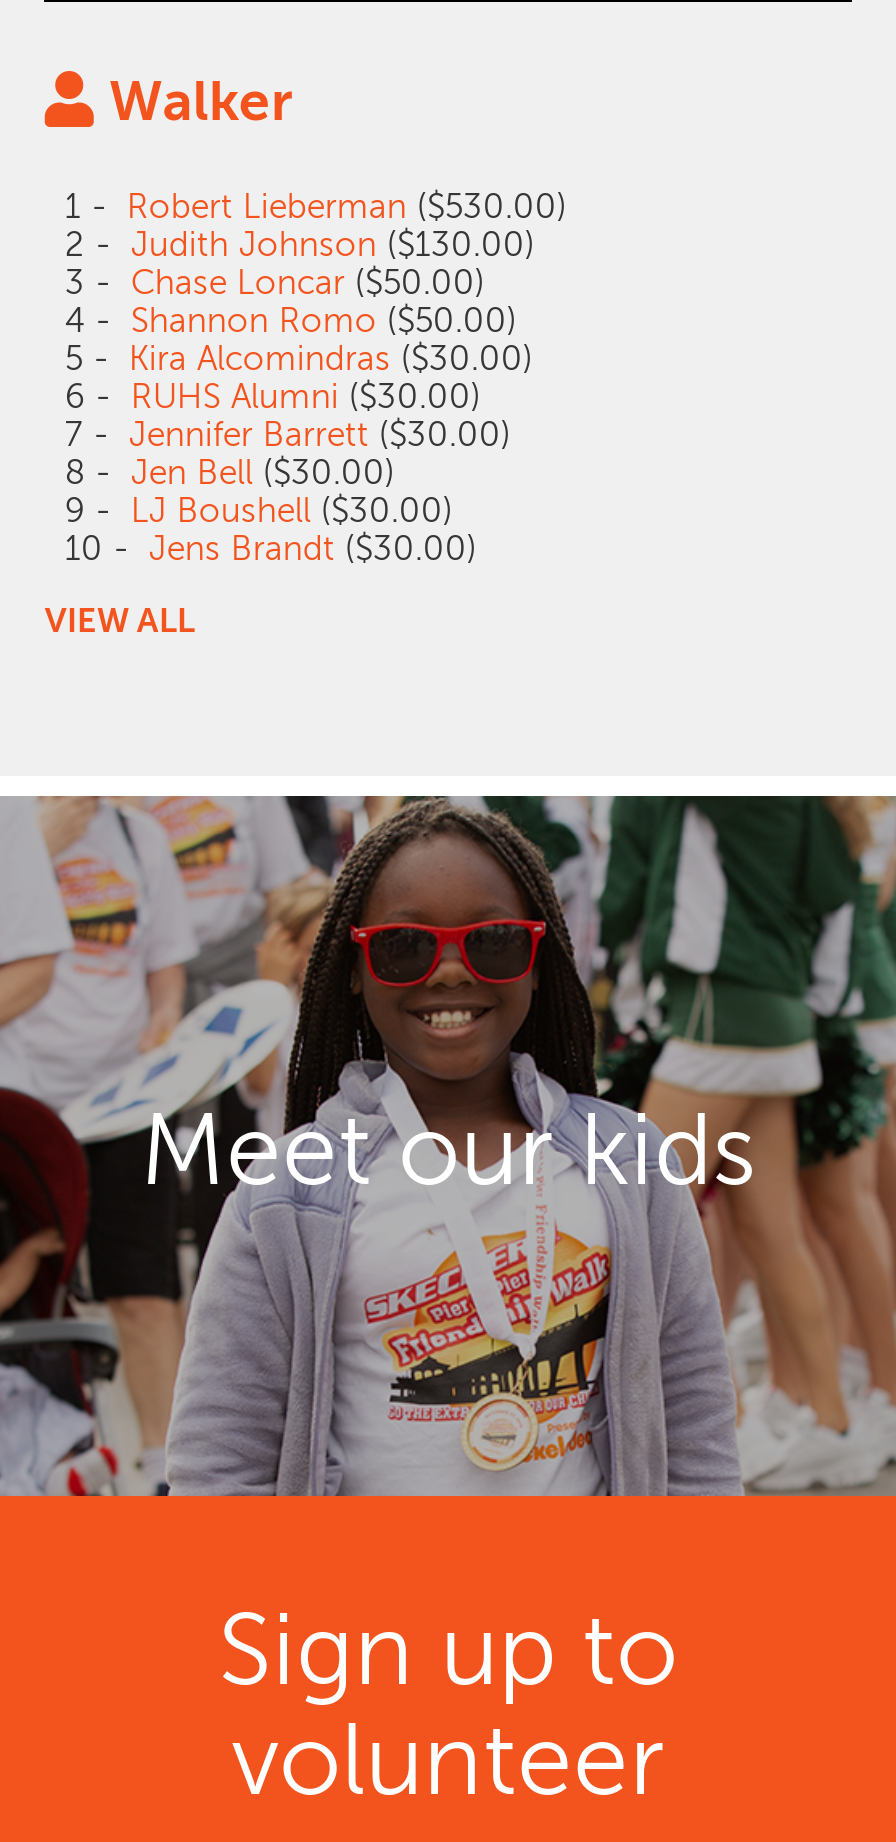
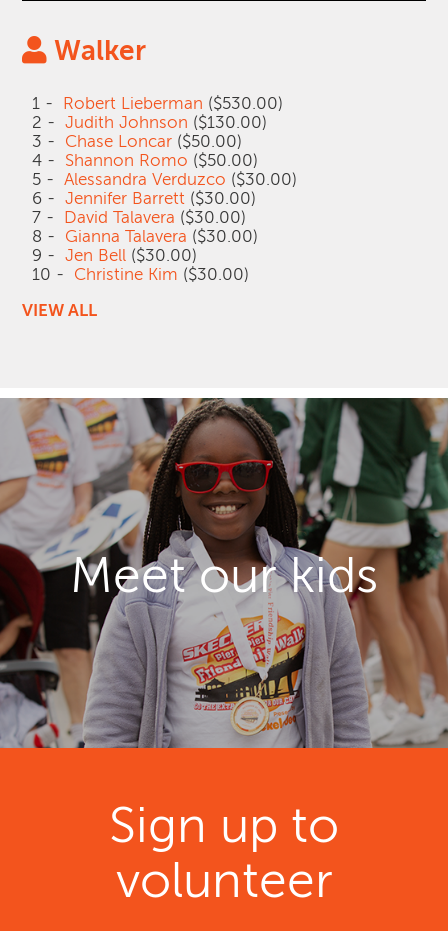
[45,340,533,568] 5 - Kira Alcomindras ($30.00) | 6 - RUHS Alumni ($30.00) | 7 - Jennifer Barrett ($30.00) | 8 - Jen Bell ($30.00) | 9 - LJ Boushell ($30.00) | 10 - Jens Brandt ($30.00) -> [22,170,297,284] 5 - Alessandra Verduzco ($30.00) | 6 - Jennifer Barrett ($30.00) | 7 - David Talavera ($30.00) | 8 - Gianna Talavera ($30.00) | 9 - Jen Bell ($30.00) | 10 - Christine Kim ($30.00)

